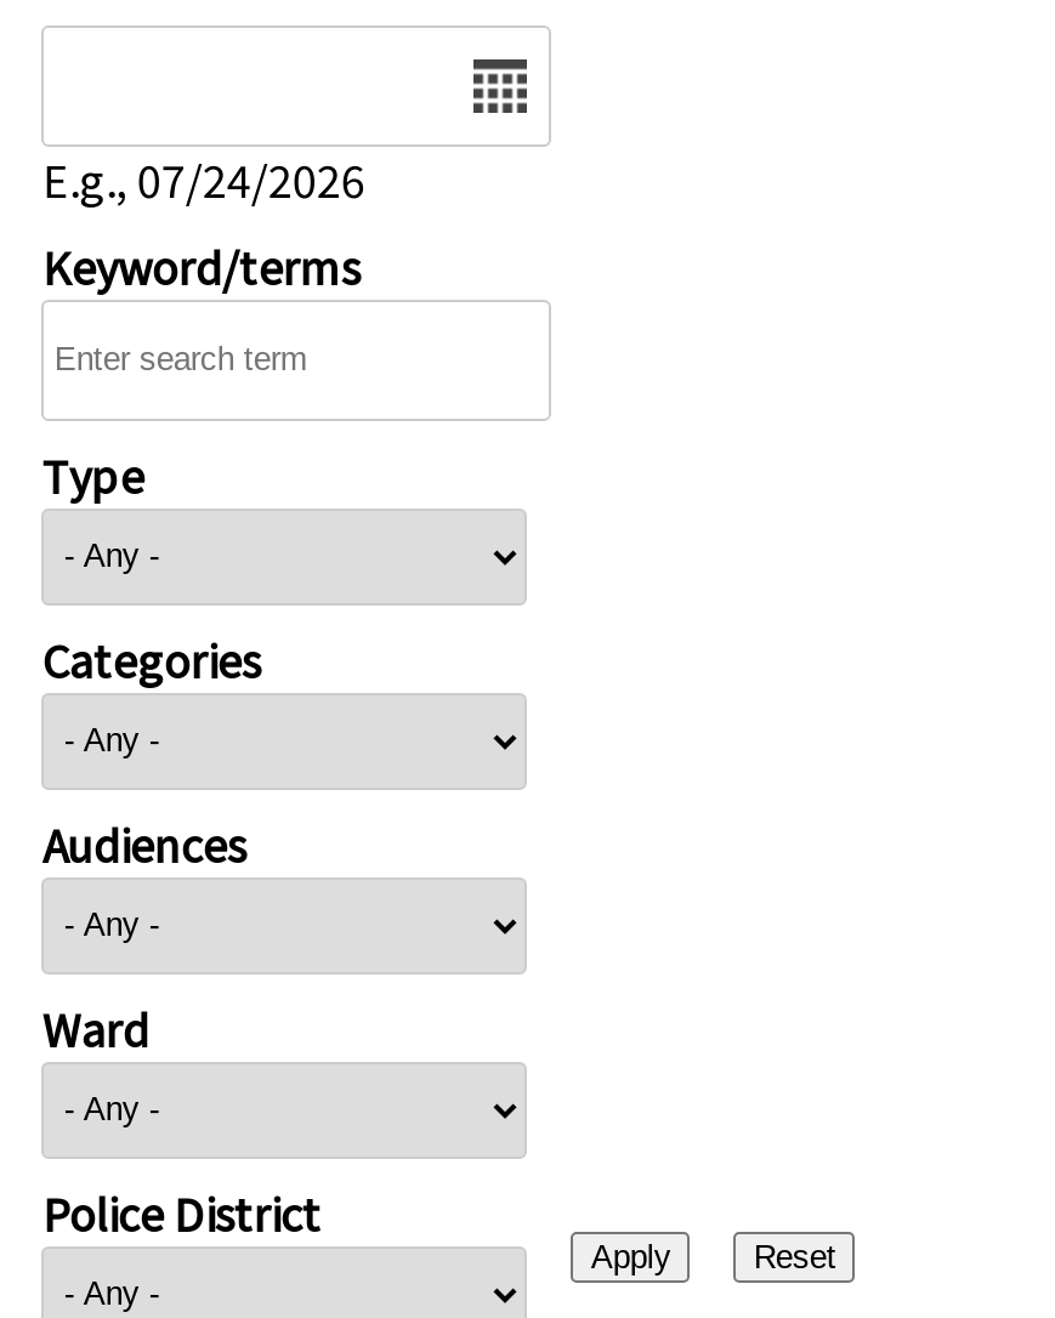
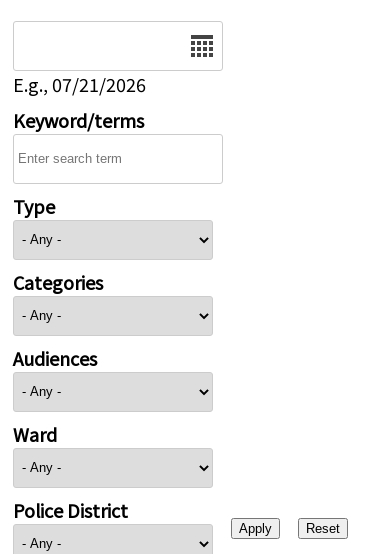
[42,146,365,209] E.g., 07/24/2026 -> [13,70,146,96] E.g., 07/21/2026

